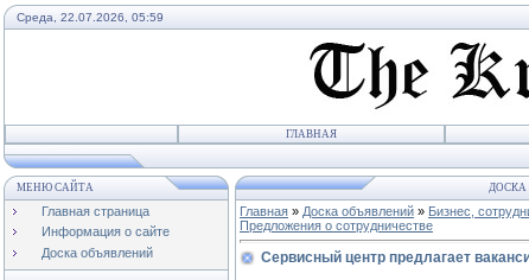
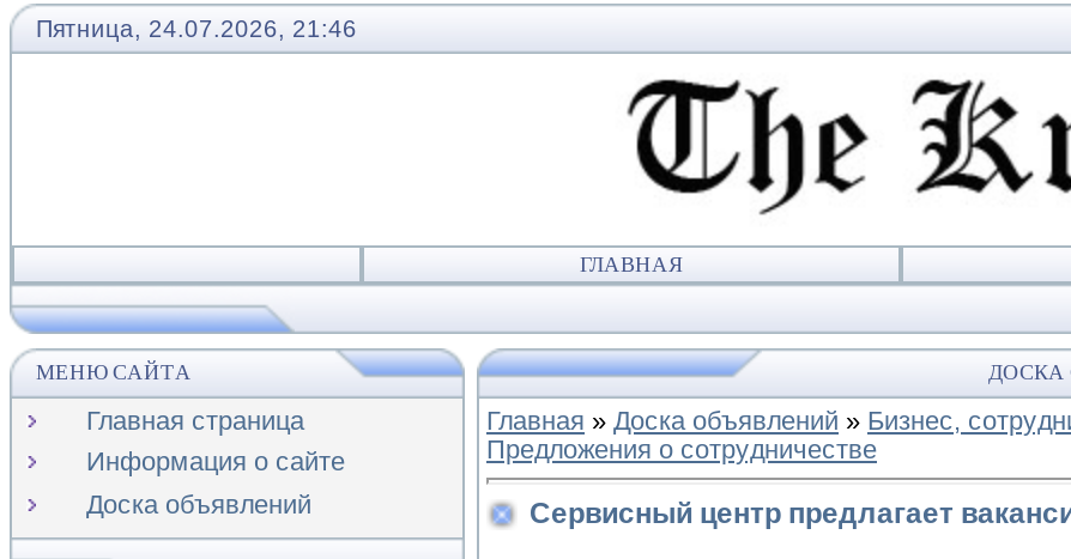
[17,11,164,24] Среда, 22.07.2026, 05:59 -> [36,16,357,42] Пятница, 24.07.2026, 21:46

